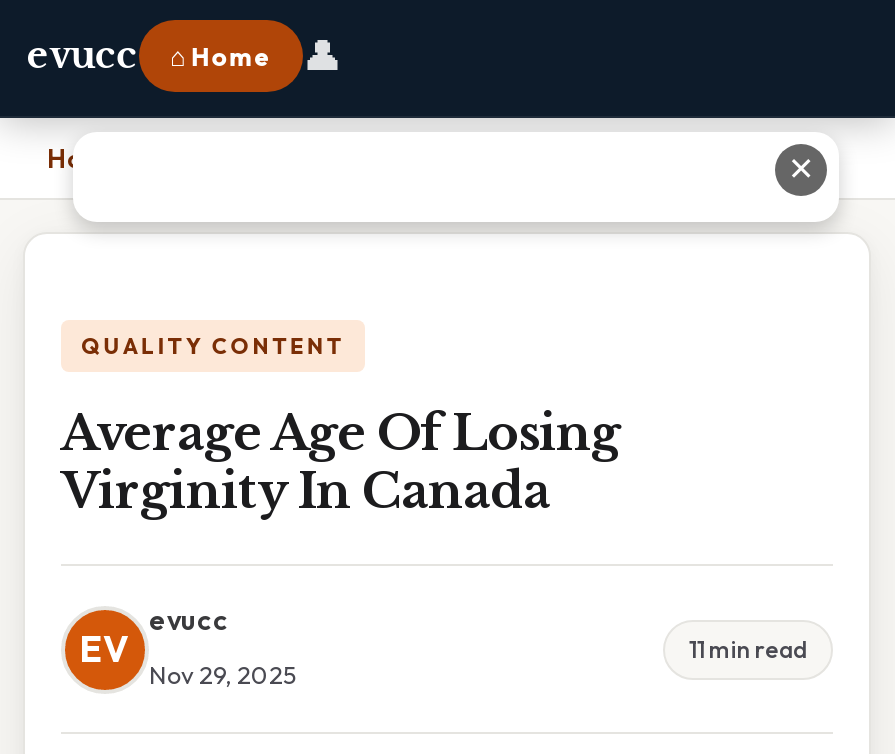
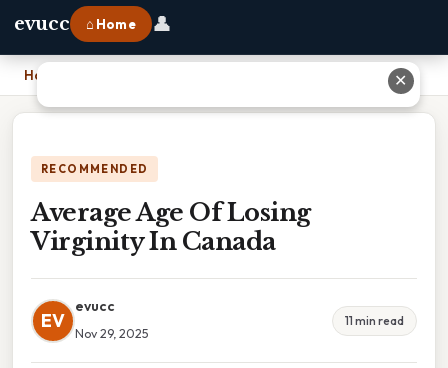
[81,332,345,360] QUALITY CONTENT -> [41,162,148,176] RECOMMENDED

